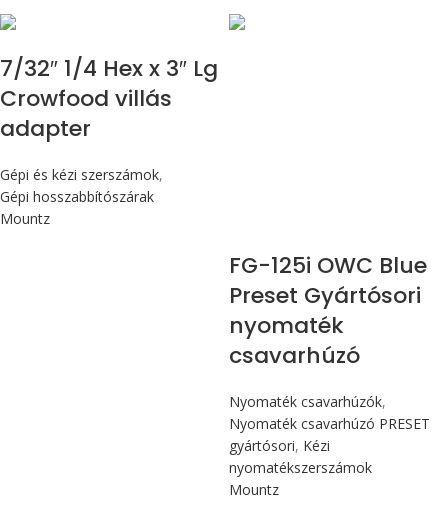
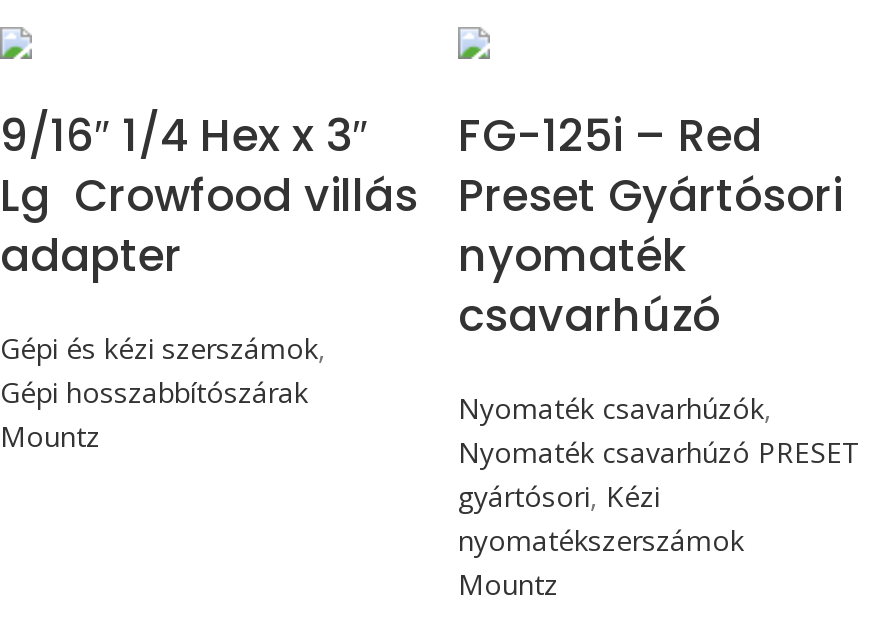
[0,52,218,113] 7/32″ 1/4 Hex x 3″ Lg | Crowfood villás -> [0,104,418,226] 9/16″ 1/4 Hex x 3″ | Lg Crowfood villás
[229,249,427,280] FG-125i OWC Blue -> [458,104,762,166] FG-125i – Red

